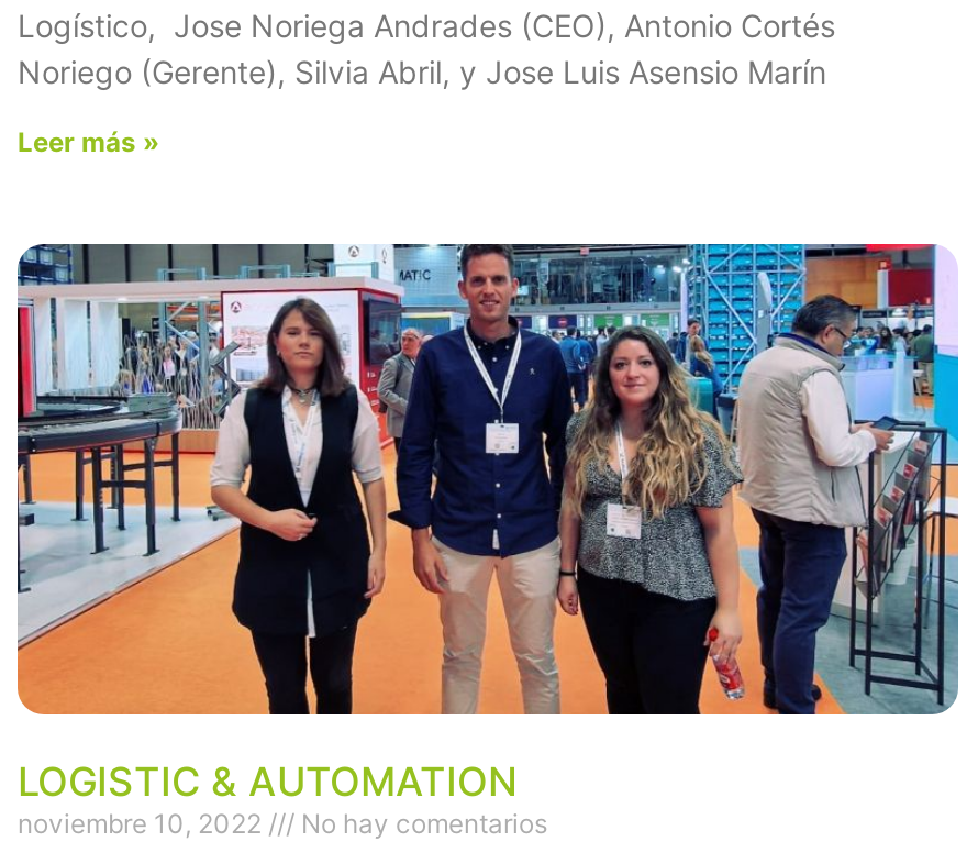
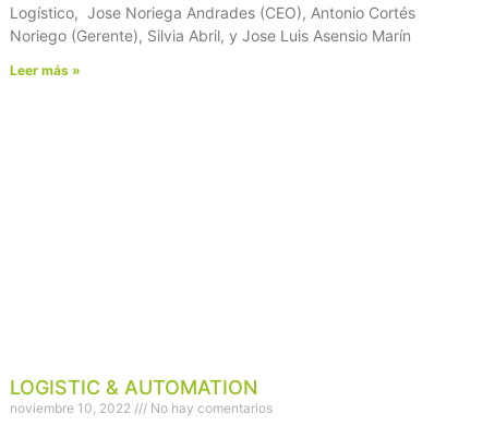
[15,242,960,717] [image] -> none

